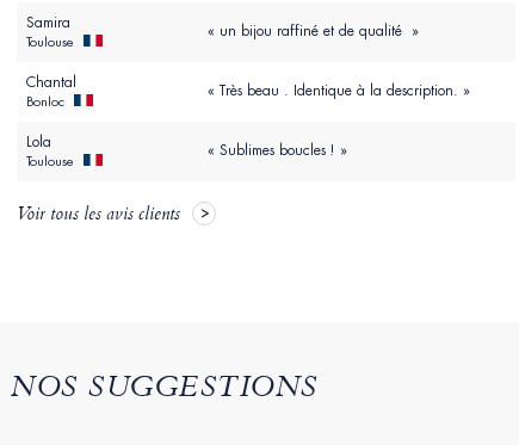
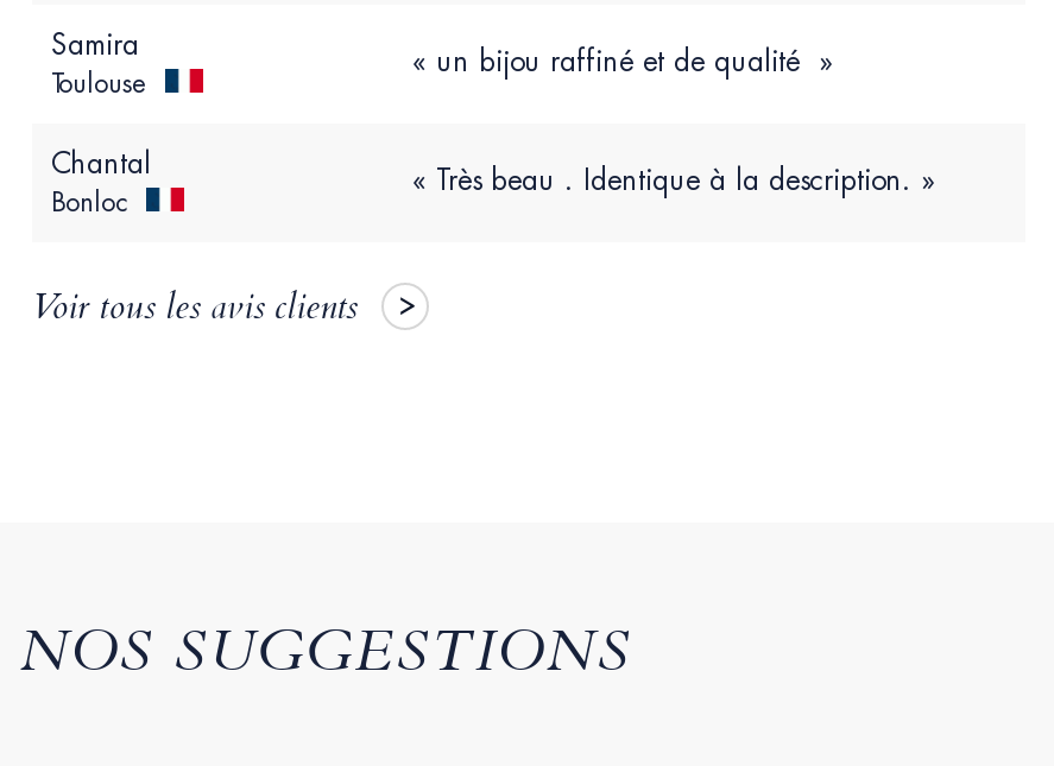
[26,132,78,169] Lola | Toulouse -> none
[208,141,347,160] « Sublimes boucles ! » -> none

